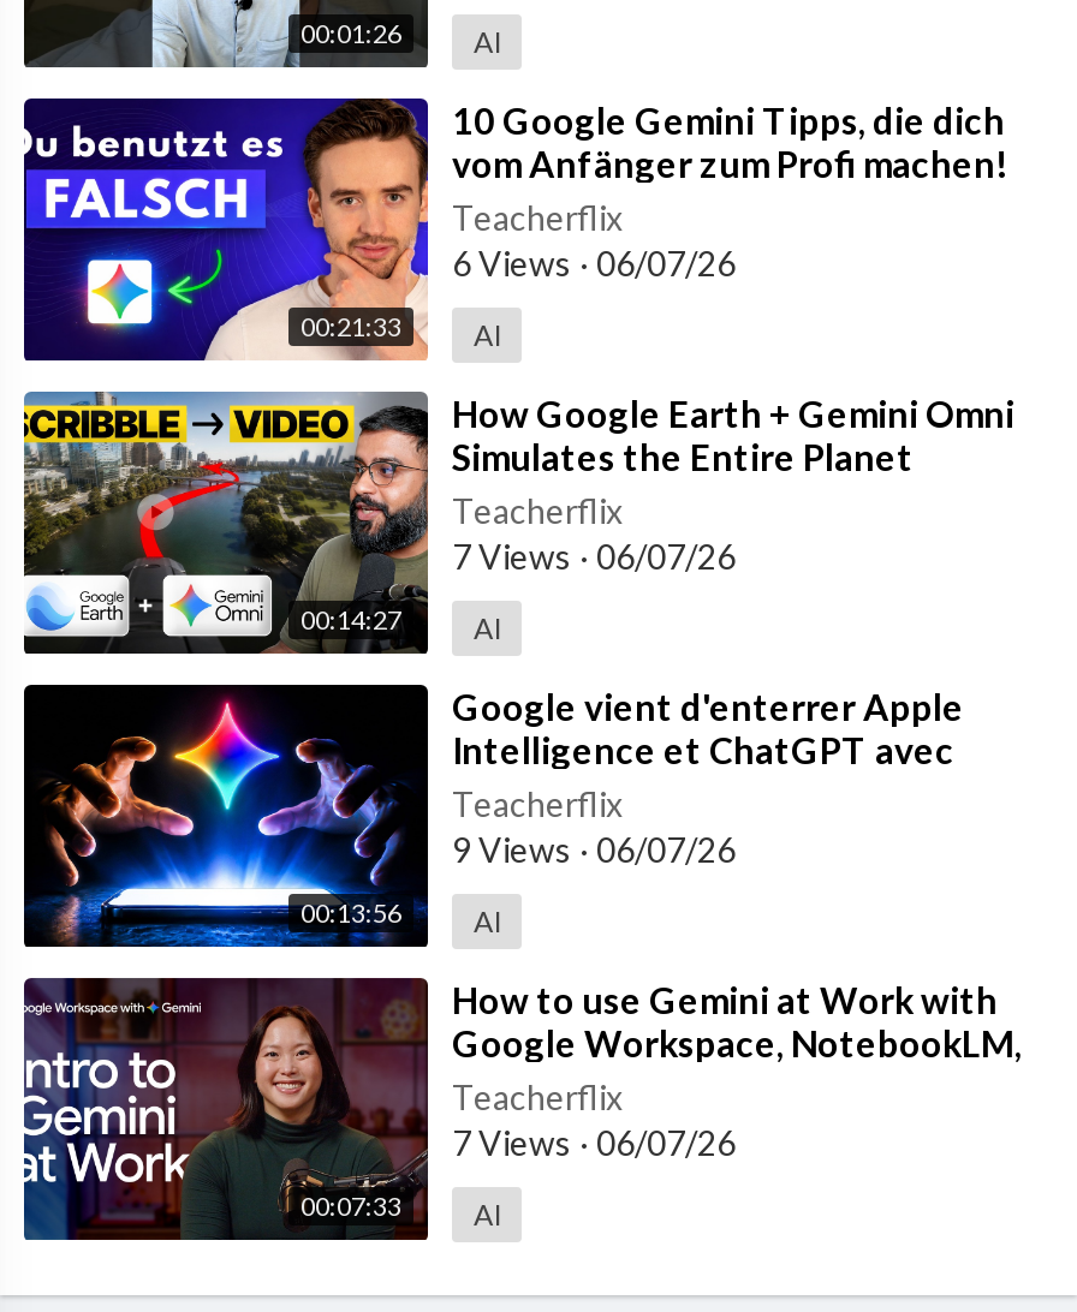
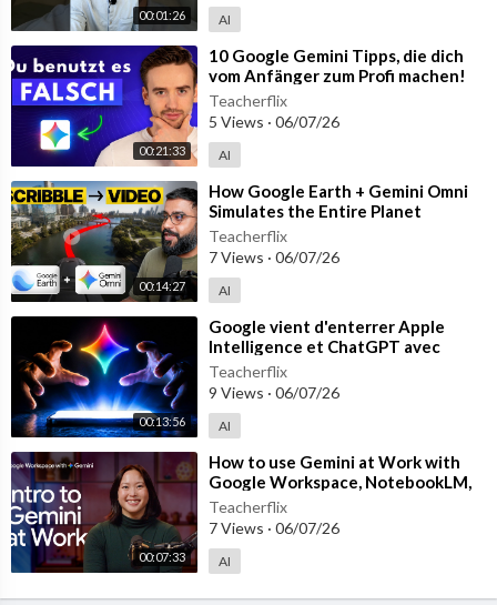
[452,242,736,283] 6 Views · 06/07/26 -> [209,112,339,131] 5 Views · 06/07/26

